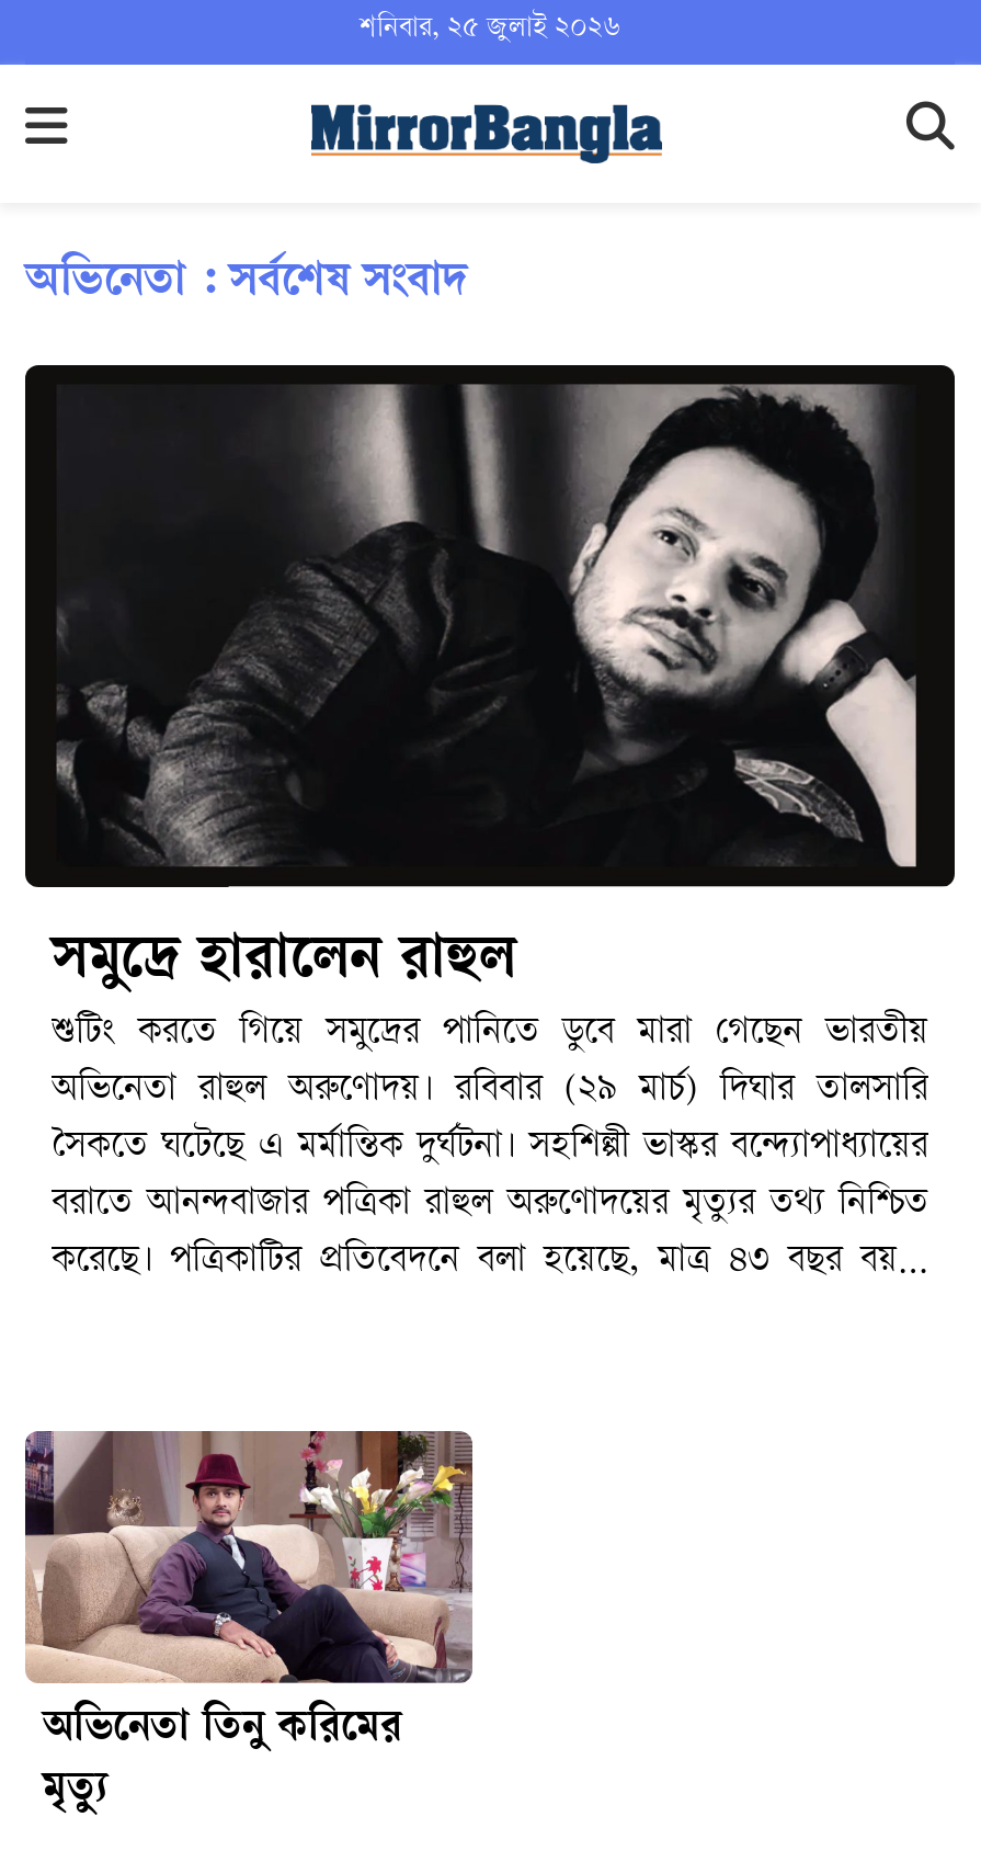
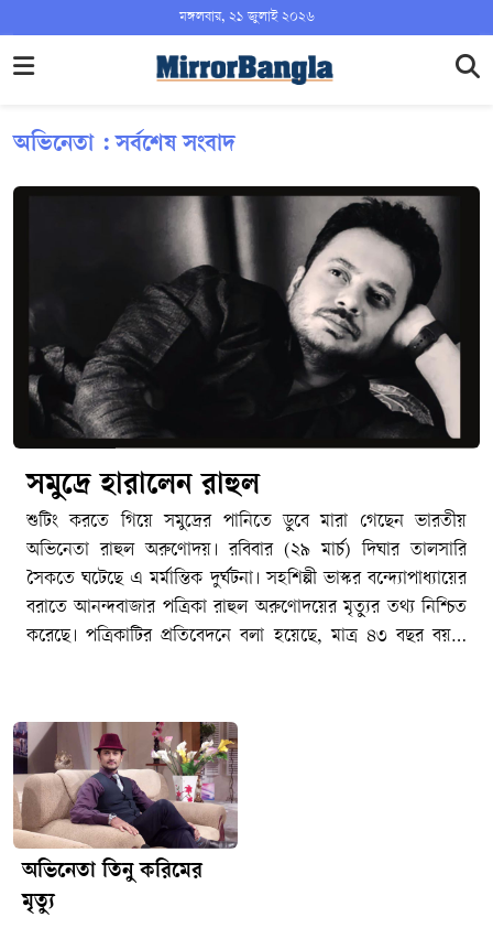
[360,14,620,45] শনিবার, ২৫ জুলাই ২০২৬ -> [179,10,314,25] মঙ্গলবার, ২১ জুলাই ২০২৬

